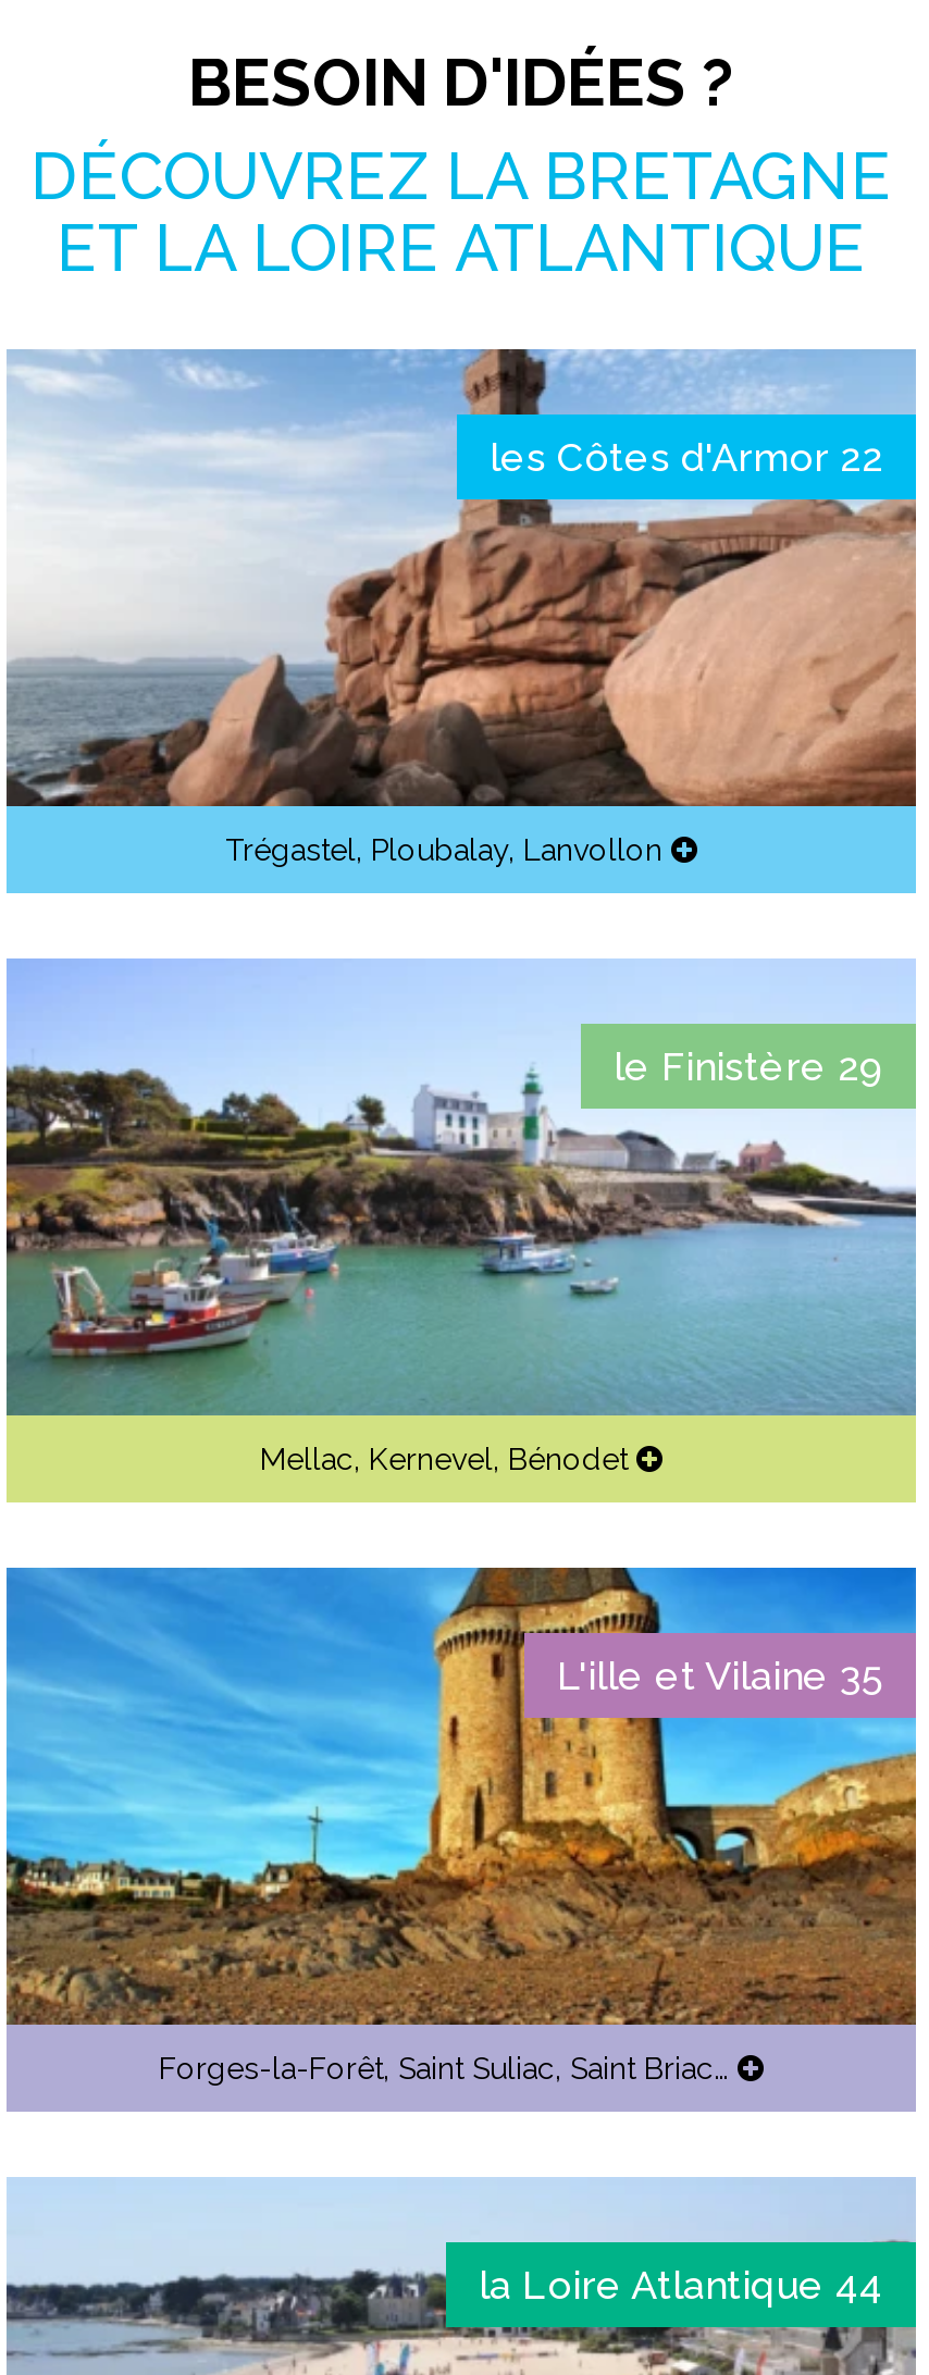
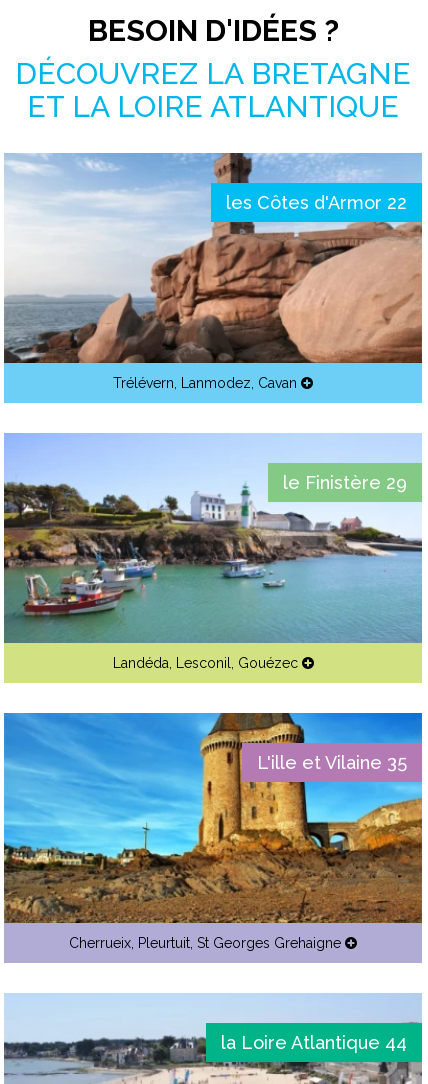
[225,833,662,868] Trégastel, Ploubalay, Lanvollon -> [113,375,297,391] Trélévern, Lanmodez, Cavan
[260,1442,628,1477] Mellac, Kernevel, Bénodet -> [112,655,297,671] Landéda, Lesconil, Gouézec
[159,2051,729,2086] Forges-la-Forêt, Saint Suliac, Saint Briac… -> [69,935,341,951] Cherrueix, Pleurtuit, St Georges Grehaigne

